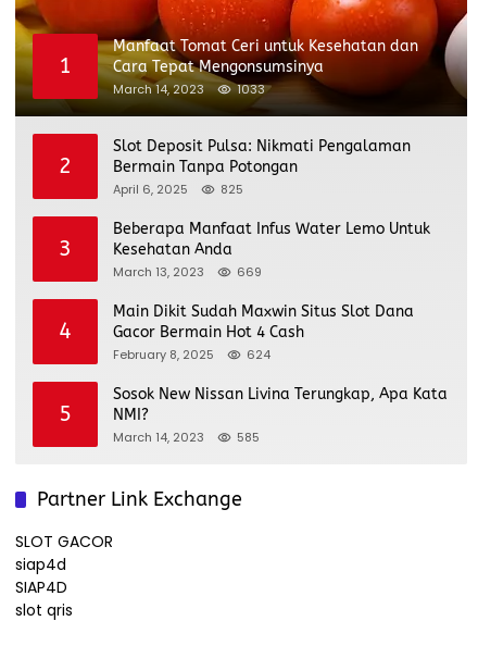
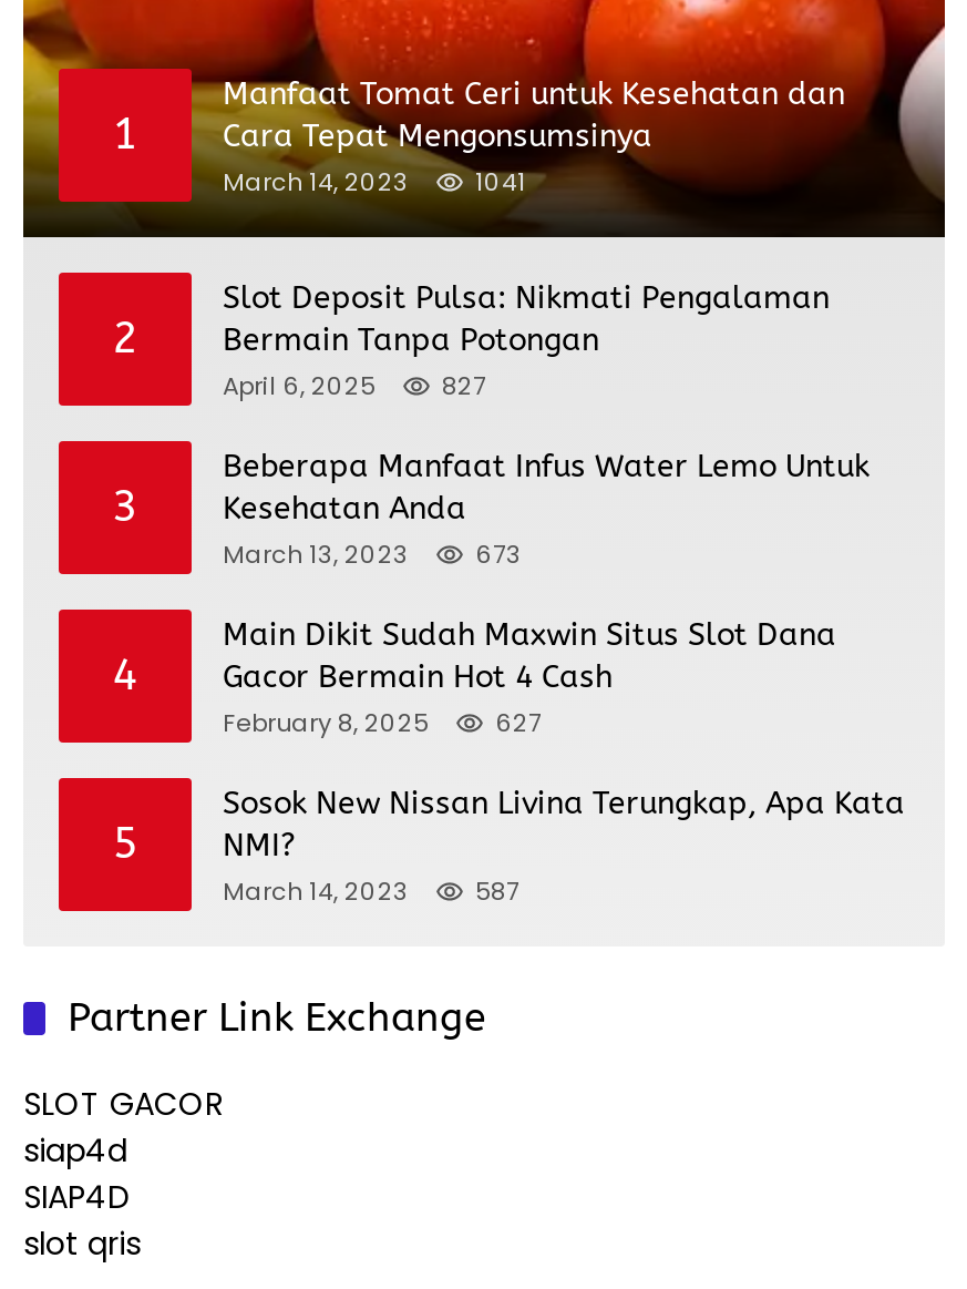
[113,80,265,97] March 14, 2023 1033 -> [223,163,526,198] March 14, 2023 1041
[113,180,243,197] April 6, 2025 825 -> [223,367,486,402] April 6, 2025 827
[113,263,262,280] March 13, 2023 669 -> [223,535,522,571] March 13, 2023 673
[113,345,271,363] February 8, 2025 624 -> [223,704,542,739] February 8, 2025 627
[113,428,260,445] March 14, 2023 585 -> [223,872,519,908] March 14, 2023 587

